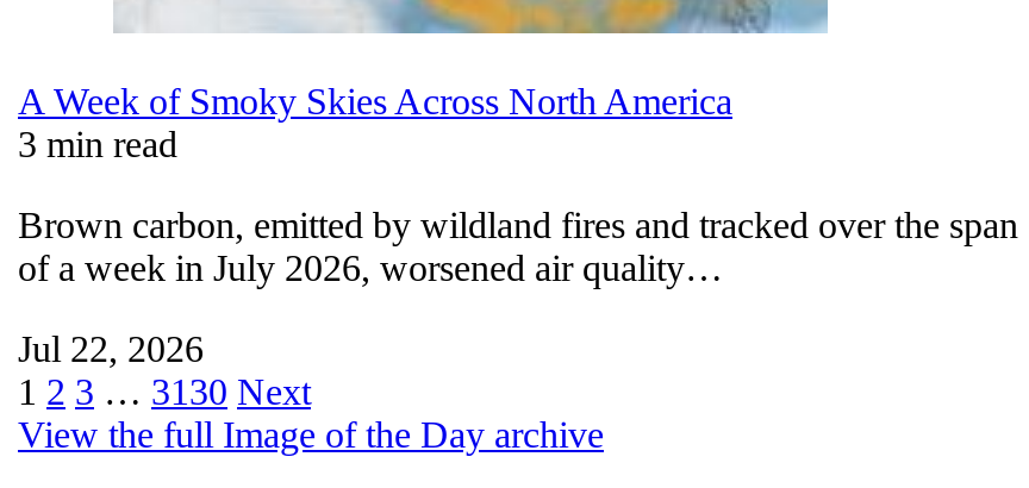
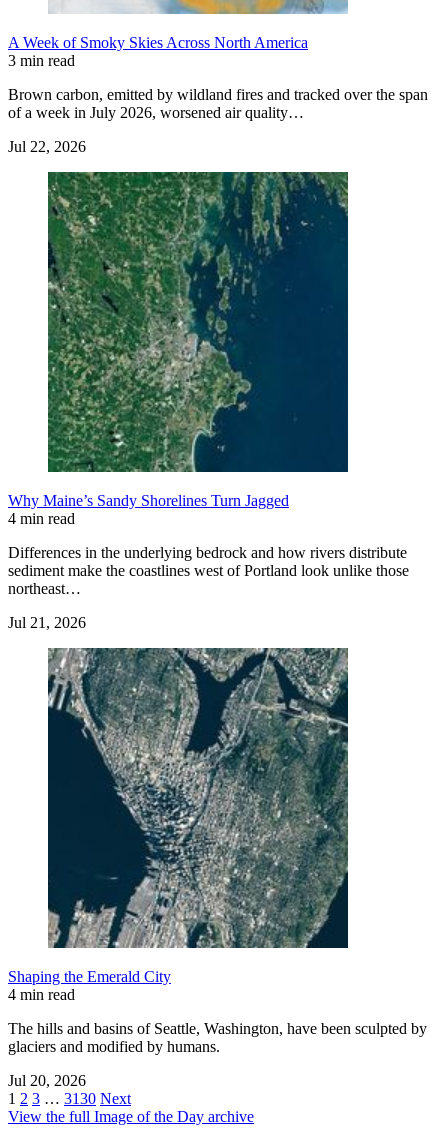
none -> [8,171,409,631] [image] | Why Maine’s Sandy Shorelines Turn Jagged | 4 min read | Differences in the underlying bedrock and how rivers distribute | sediment make the coastlines west of Portland look unlike those | northeast… | Jul 21, 2026
none -> [8,647,427,1089] [image] | Shaping the Emerald City | 4 min read | The hills and basins of Seattle, Washington, have been sculpted by | glaciers and modified by humans. | Jul 20, 2026

